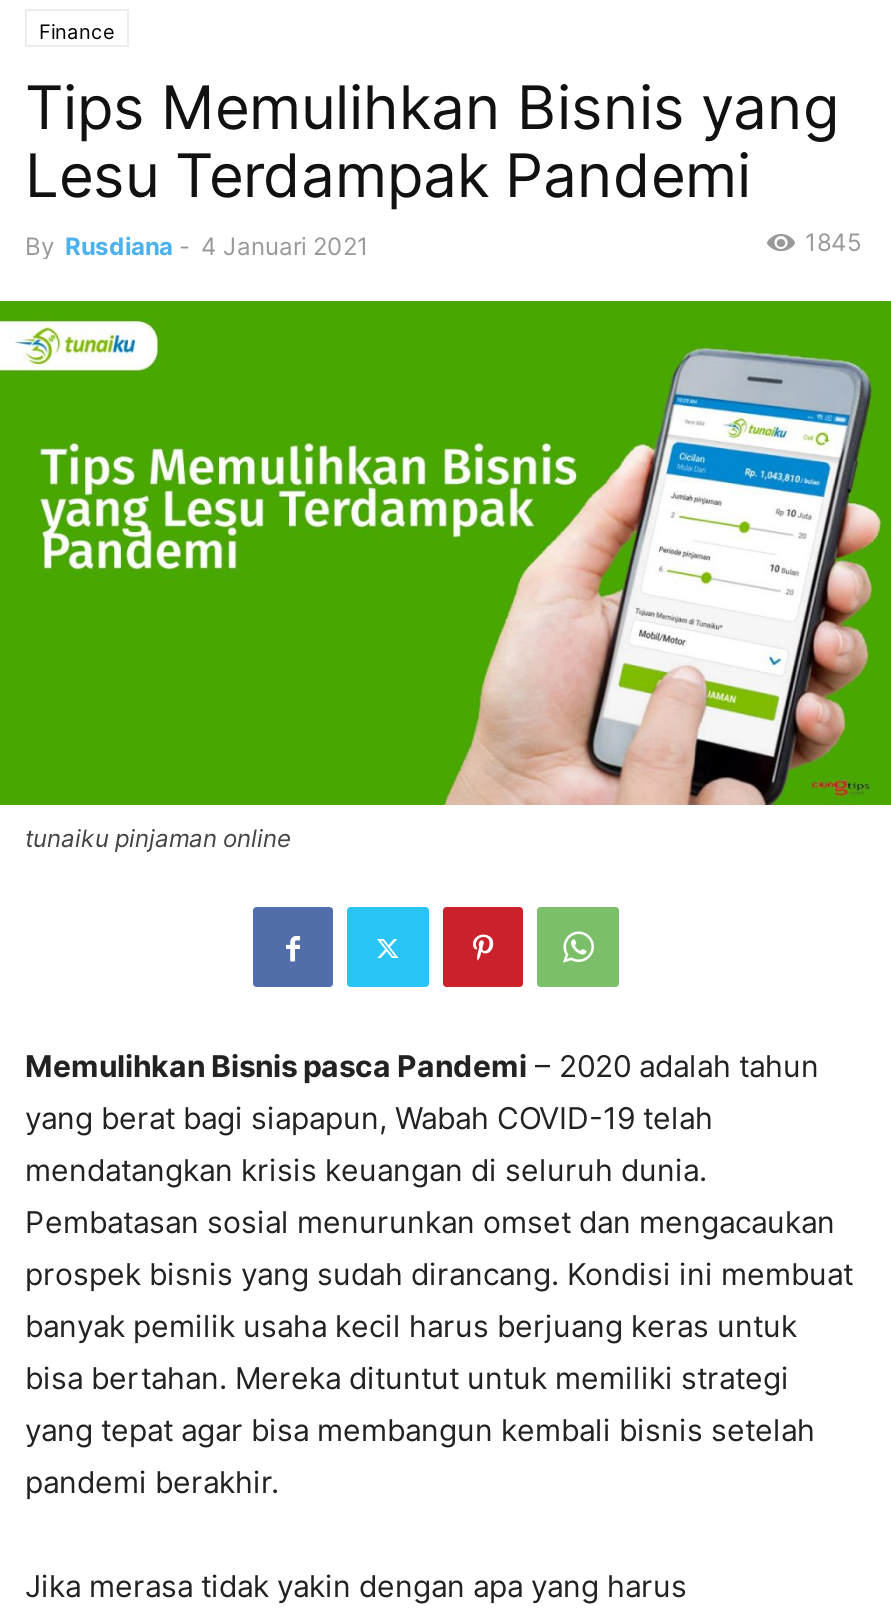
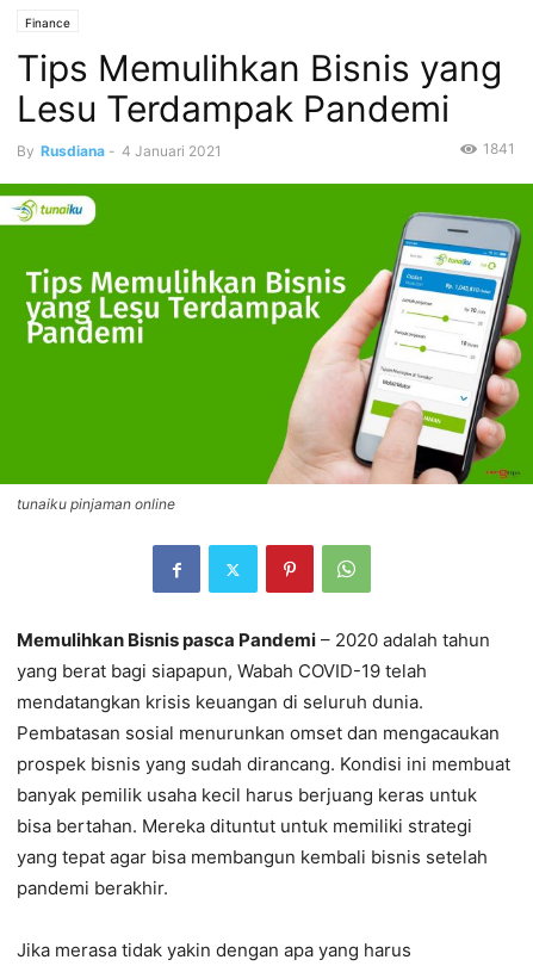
[805,227,861,257] 1845 -> [483,140,515,157] 1841

